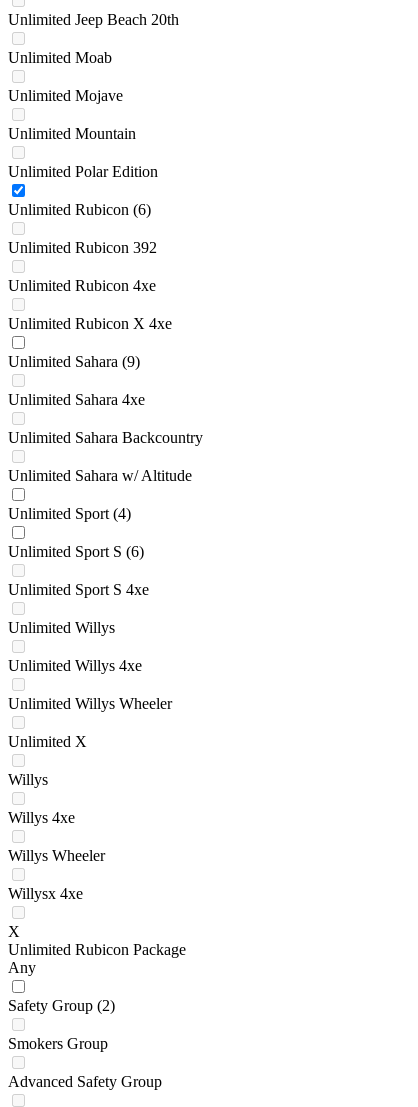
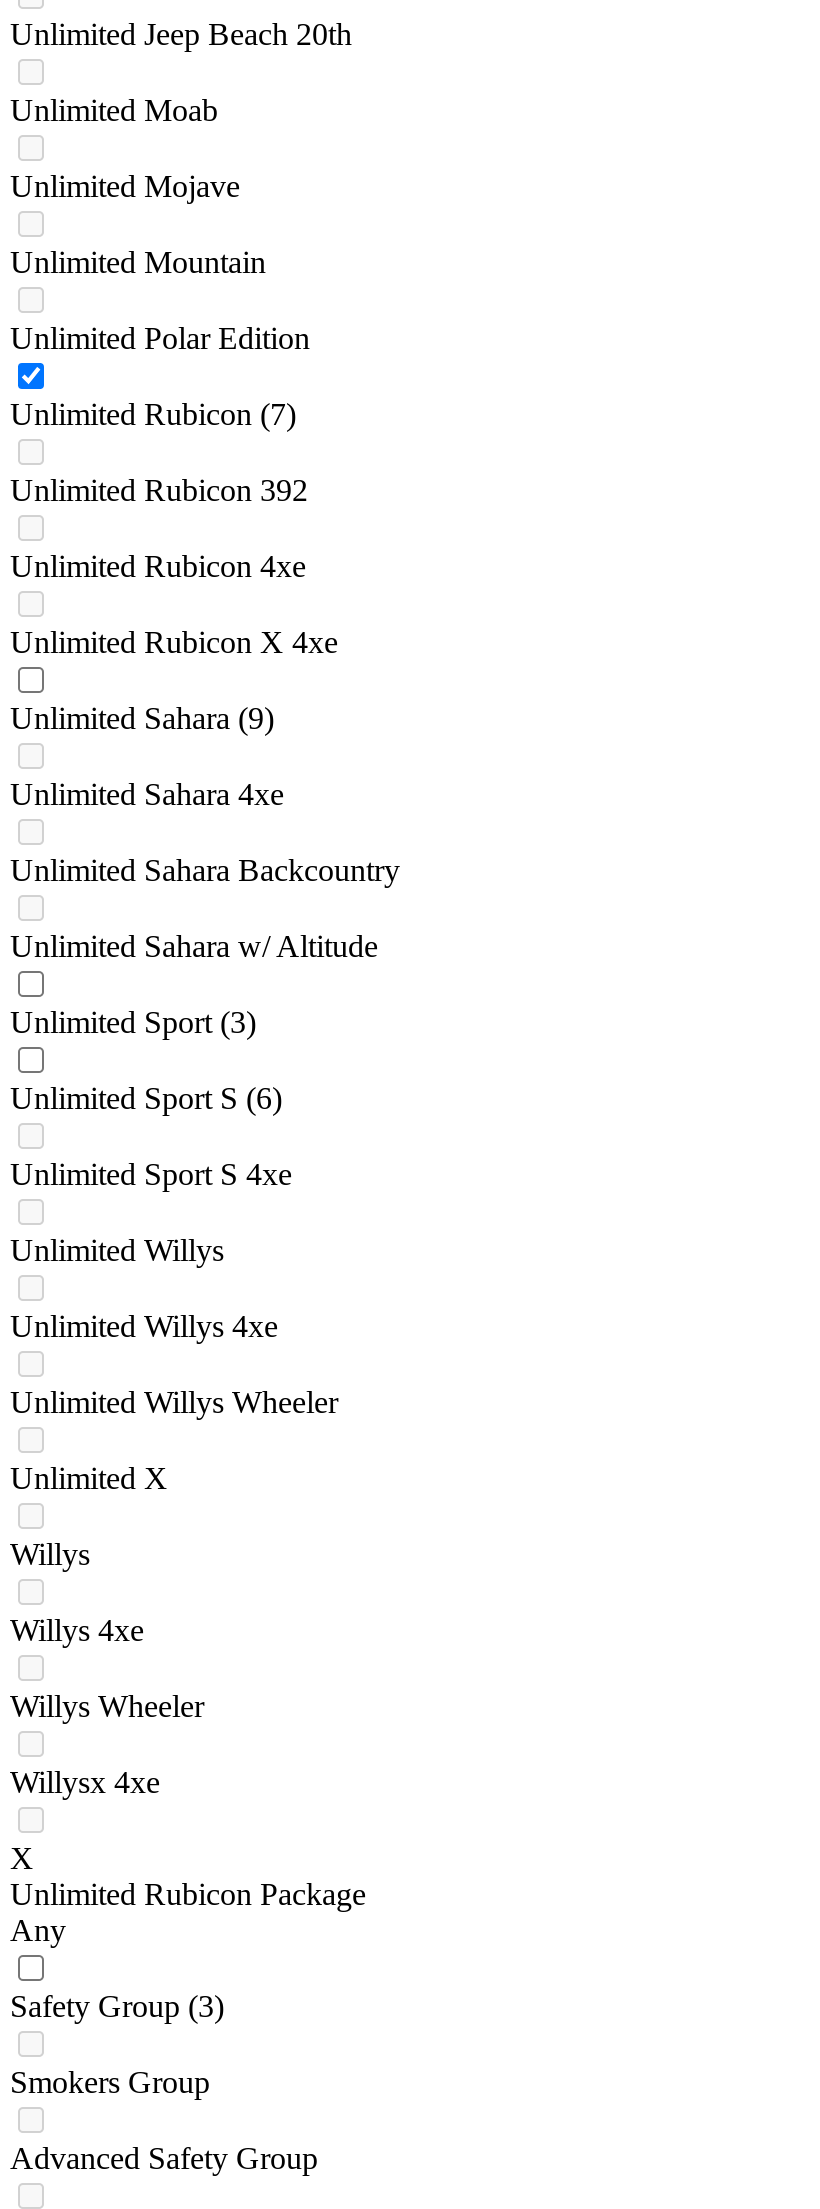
[8,201,151,218] Unlimited Rubicon (6) -> [10,398,296,432] Unlimited Rubicon (7)
[8,505,131,522] Unlimited Sport (4) -> [10,1006,256,1040] Unlimited Sport (3)
[8,997,115,1014] Safety Group (2) -> [10,1990,224,2024] Safety Group (3)

